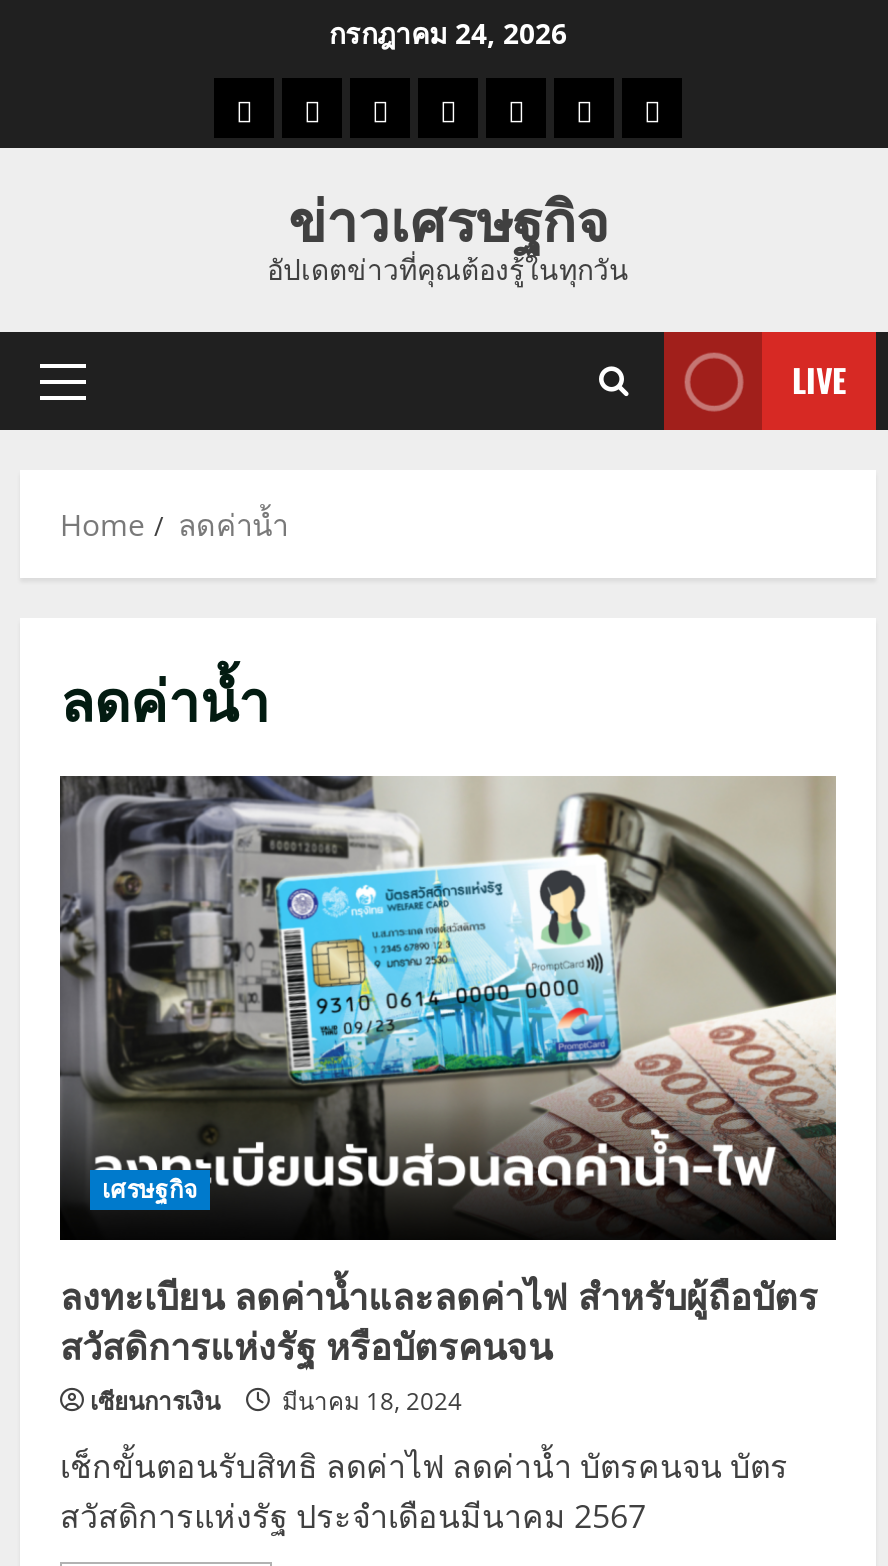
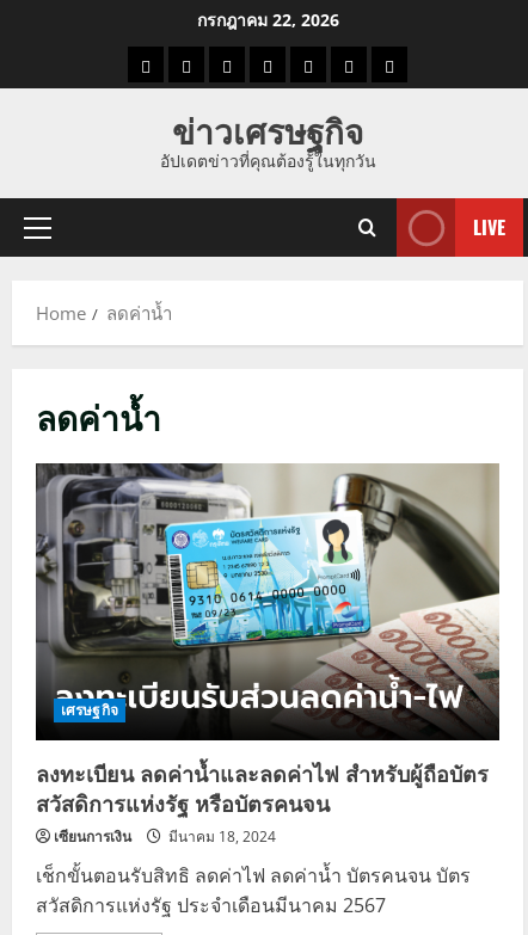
[329,14,567,52] กรกฎาคม 24, 2026 -> [197,8,339,31] กรกฎาคม 22, 2026

